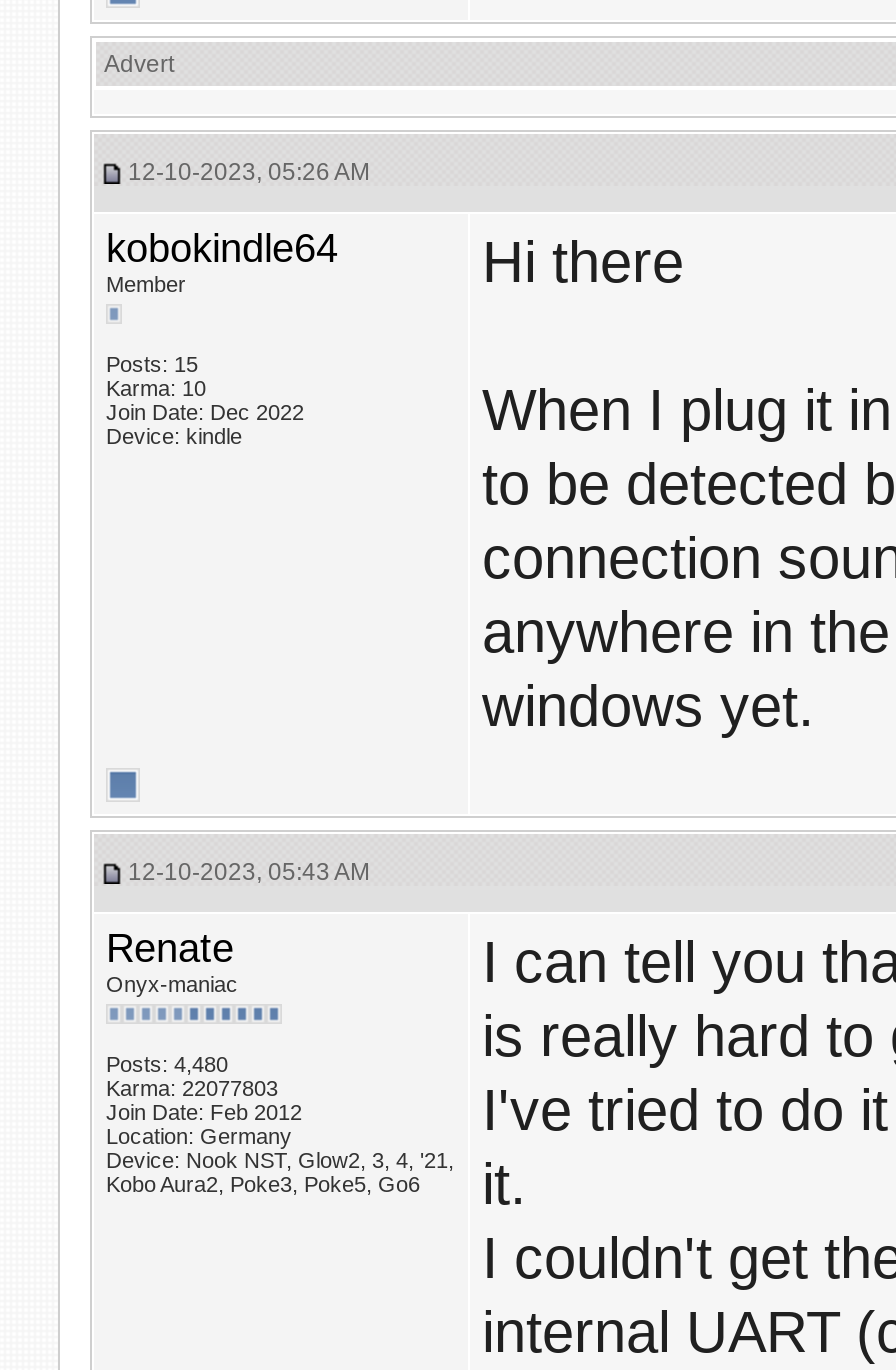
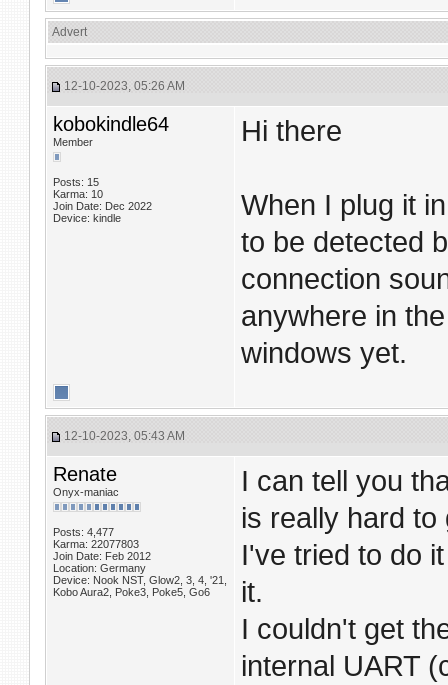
[106,1052,228,1076] Posts: 4,480 -> [53,526,114,538] Posts: 4,477

